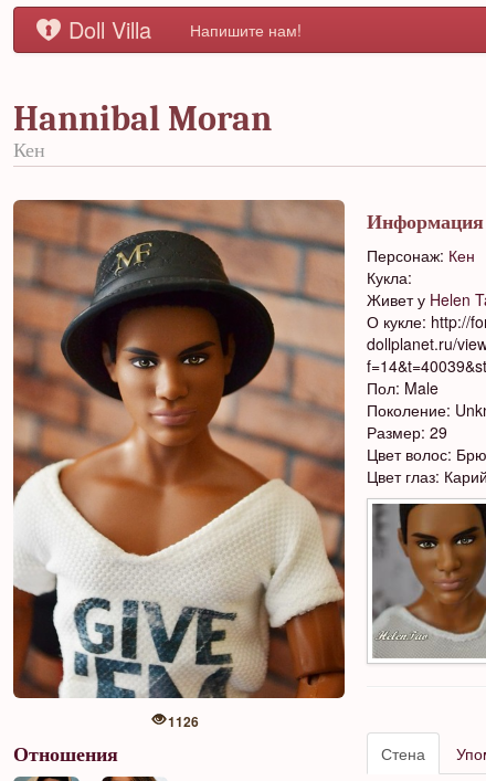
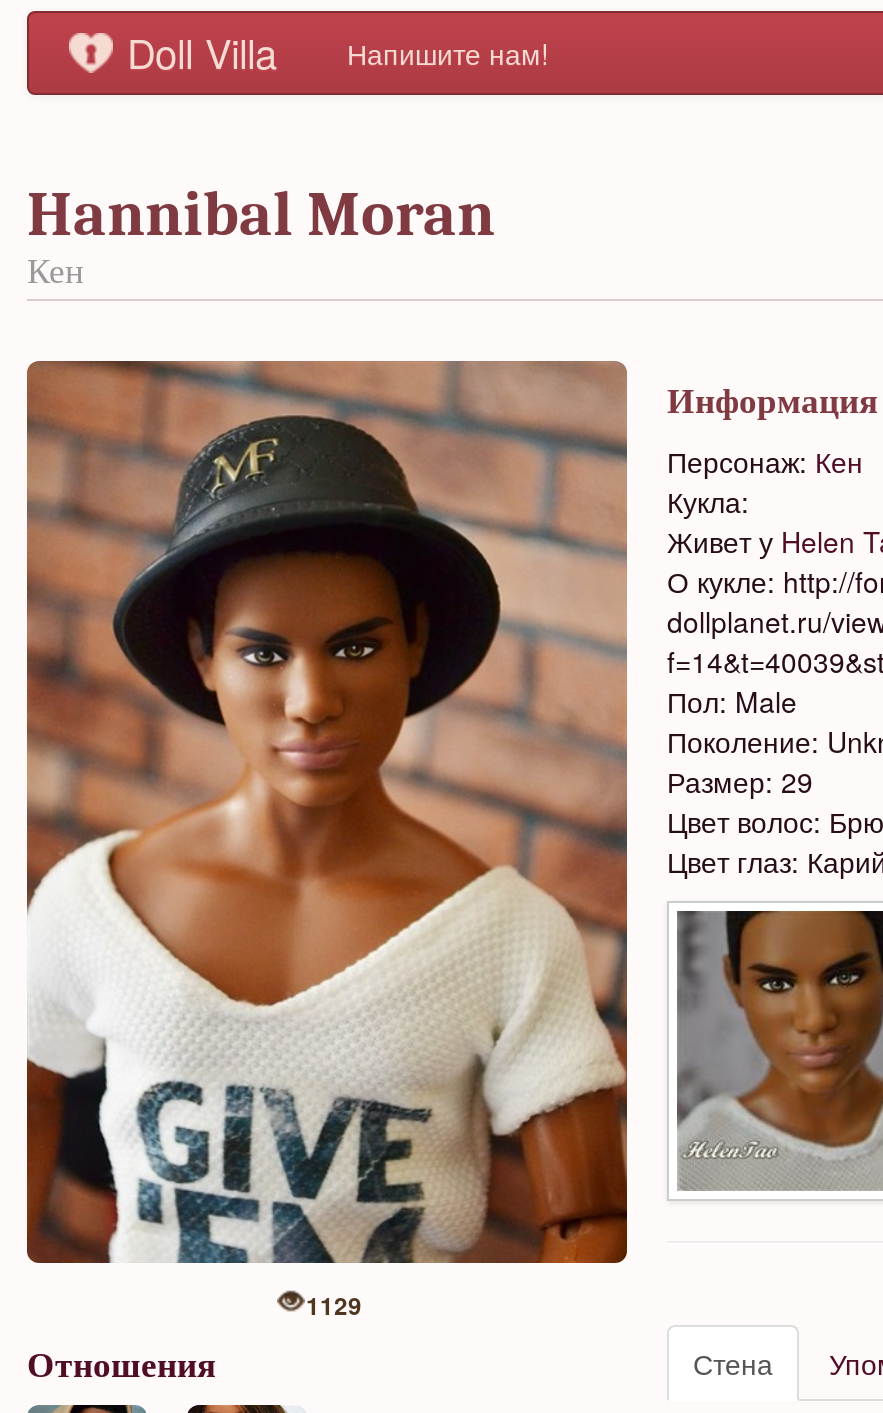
[167,711,198,731] 1126 -> [306,1286,362,1322] 1129

